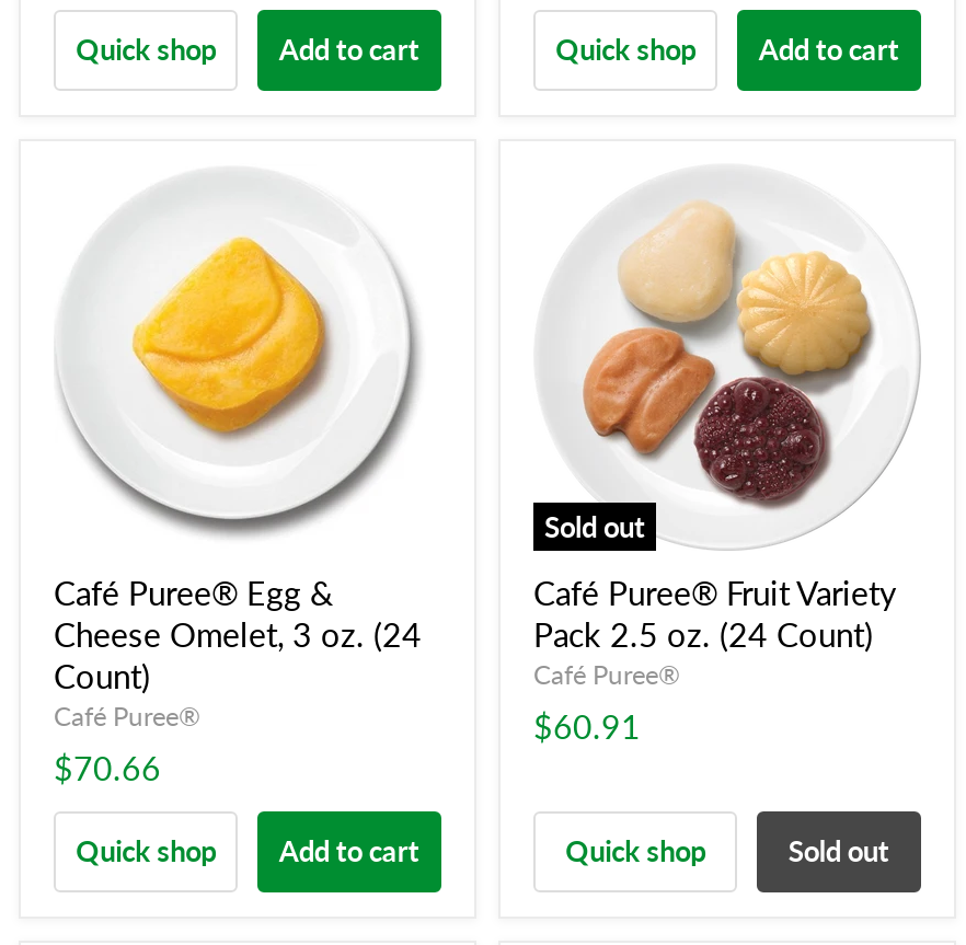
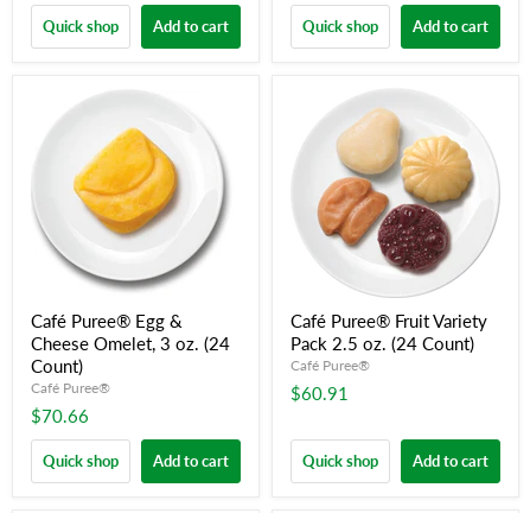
[544,510,645,545] Sold out -> none
[788,834,889,869] Sold out -> [412,451,488,470] Add to cart

